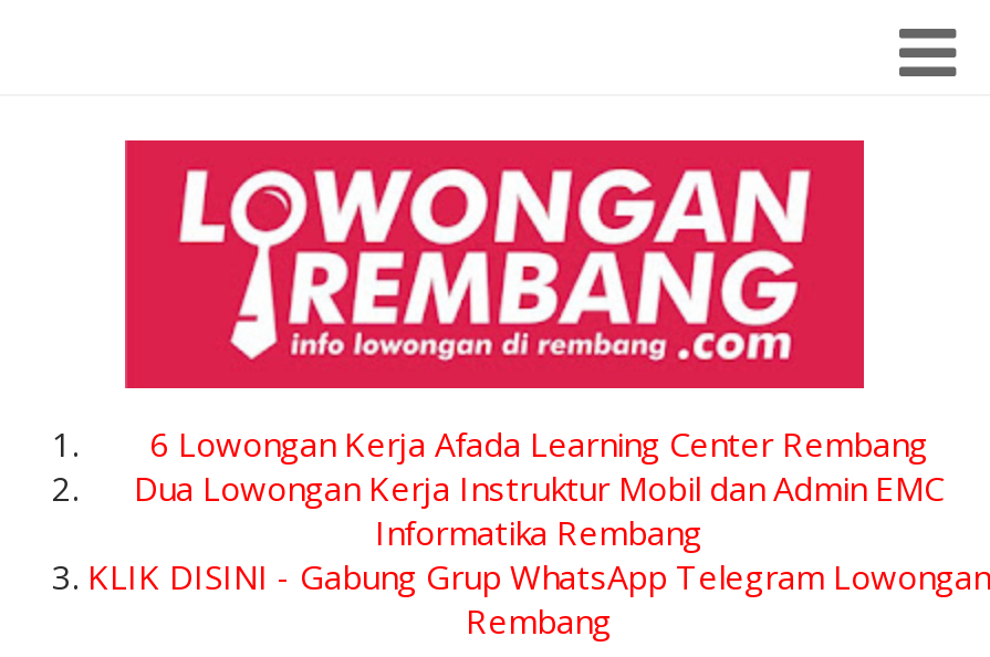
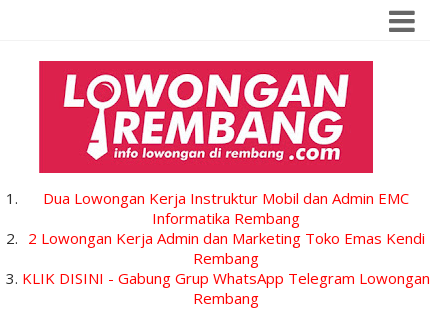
[149,421,928,466] 6 Lowongan Kerja Afada Learning Center Rembang -> none
moved [134,466,944,554] -> [43,188,409,228]: Dua Lowongan Kerja Instruktur Mobil dan Admin EMC | Informatika Rembang
none -> [27,228,424,268] 2 Lowongan Kerja Admin dan Marketing Toko Emas Kendi | Rembang

